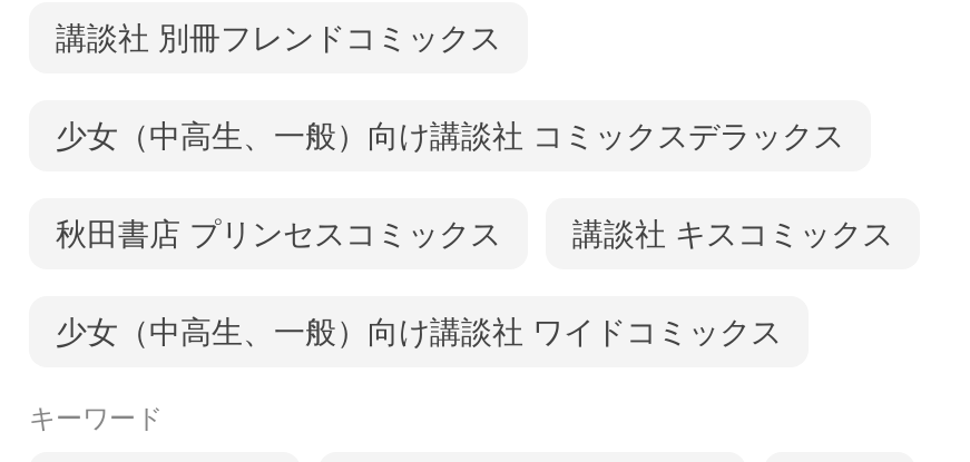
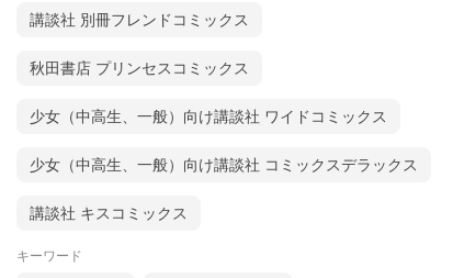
moved [56,118,844,153] -> [30,156,418,174]: 少女（中高生、一般）向け講談社 コミックスデラックス
moved [56,216,782,349] -> [30,60,387,126]: 秋田書店 プリンセスコミックス | 少女（中高生、一般）向け講談社 ワイドコミックス
moved [572,216,893,251] -> [30,205,188,222]: 講談社 キスコミックス

